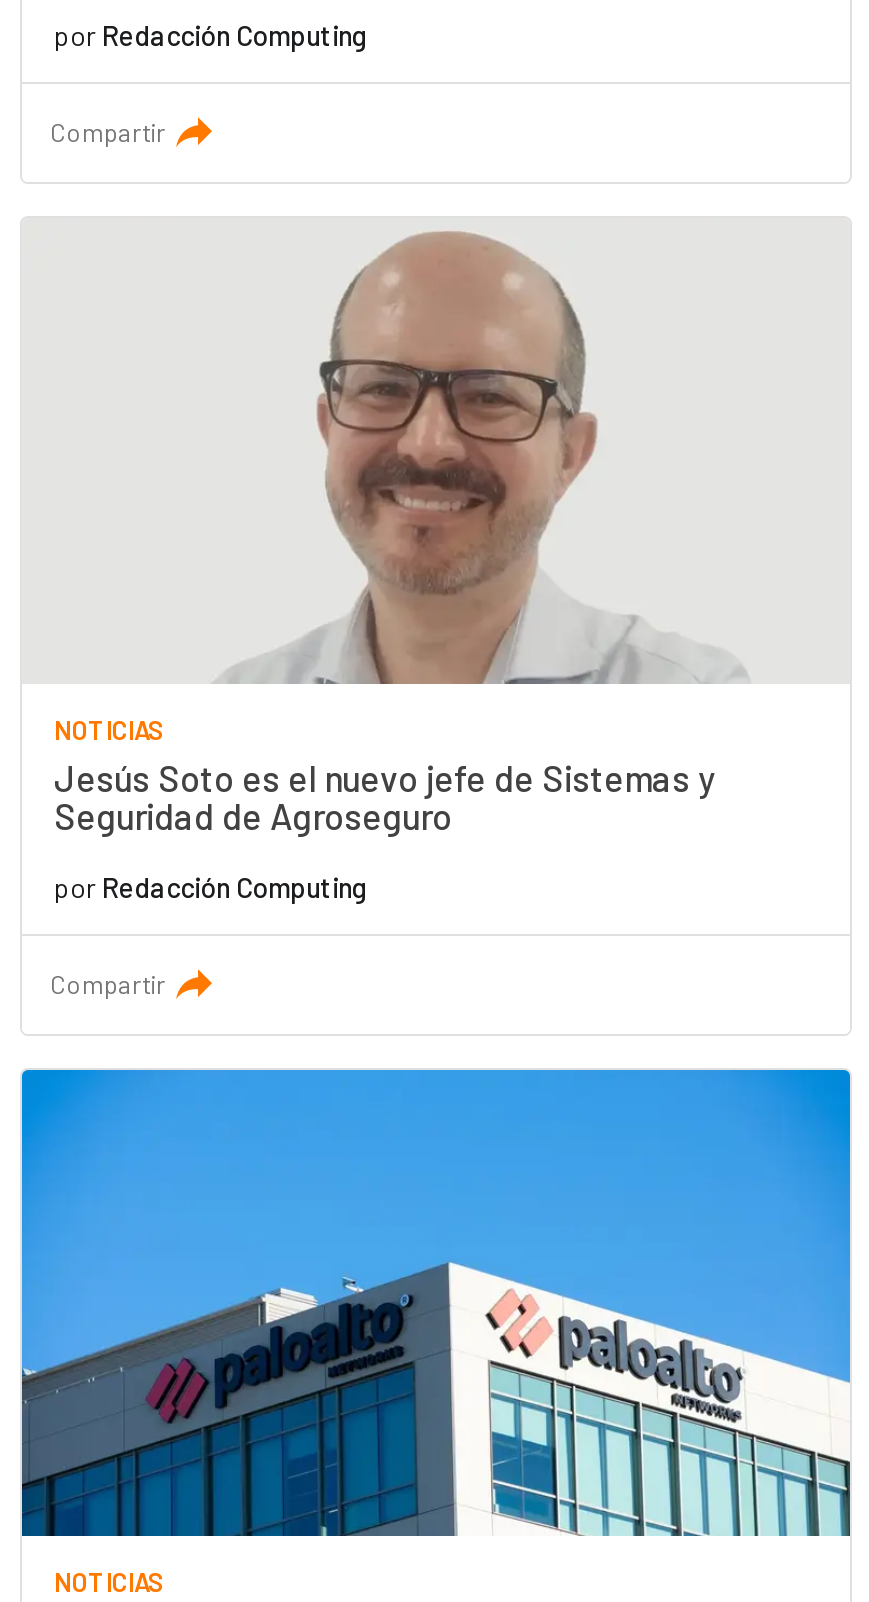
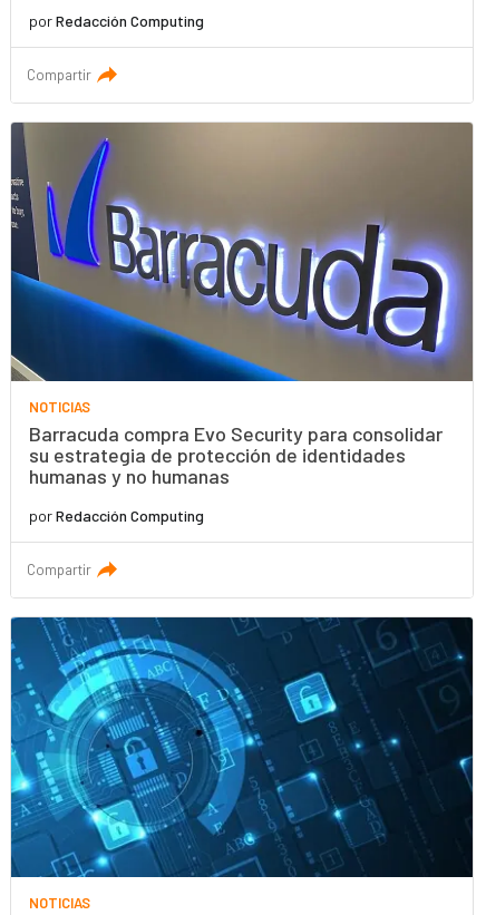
[22,218,850,837] [image] | Jesús Soto es el nuevo jefe de Sistemas y | Seguridad de Agroseguro -> [10,121,474,489] [image] | Barracuda compra Evo Security para consolidar | su estrategia de protección de identidades | humanas y no humanas
[20,1068,852,1538] [image] -> [10,616,474,878] [image]

